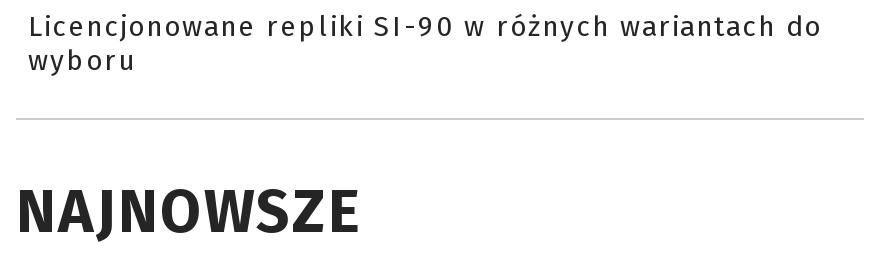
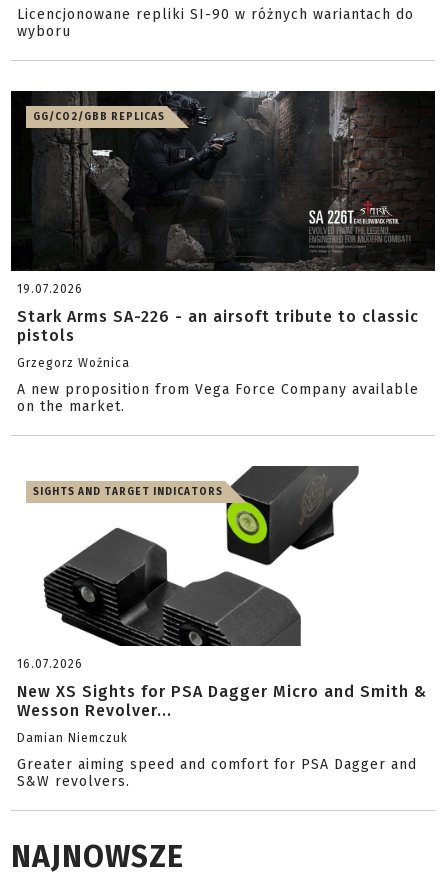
none -> [10,90,436,272] [image] | GG/CO2/GBB REPLICAS
none -> [17,282,419,415] 19.07.2026 | Stark Arms SA-226 - an airsoft tribute to classic | pistols | Grzegorz Woźnica | A new proposition from Vega Force Company available | on the market.
none -> [17,657,427,790] 16.07.2026 | New XS Sights for PSA Dagger Micro and Smith & | Wesson Revolver... | Damian Niemczuk | Greater aiming speed and comfort for PSA Dagger and | S&W revolvers.
none -> [33,465,360,647] [image] | SIGHTS AND TARGET INDICATORS

